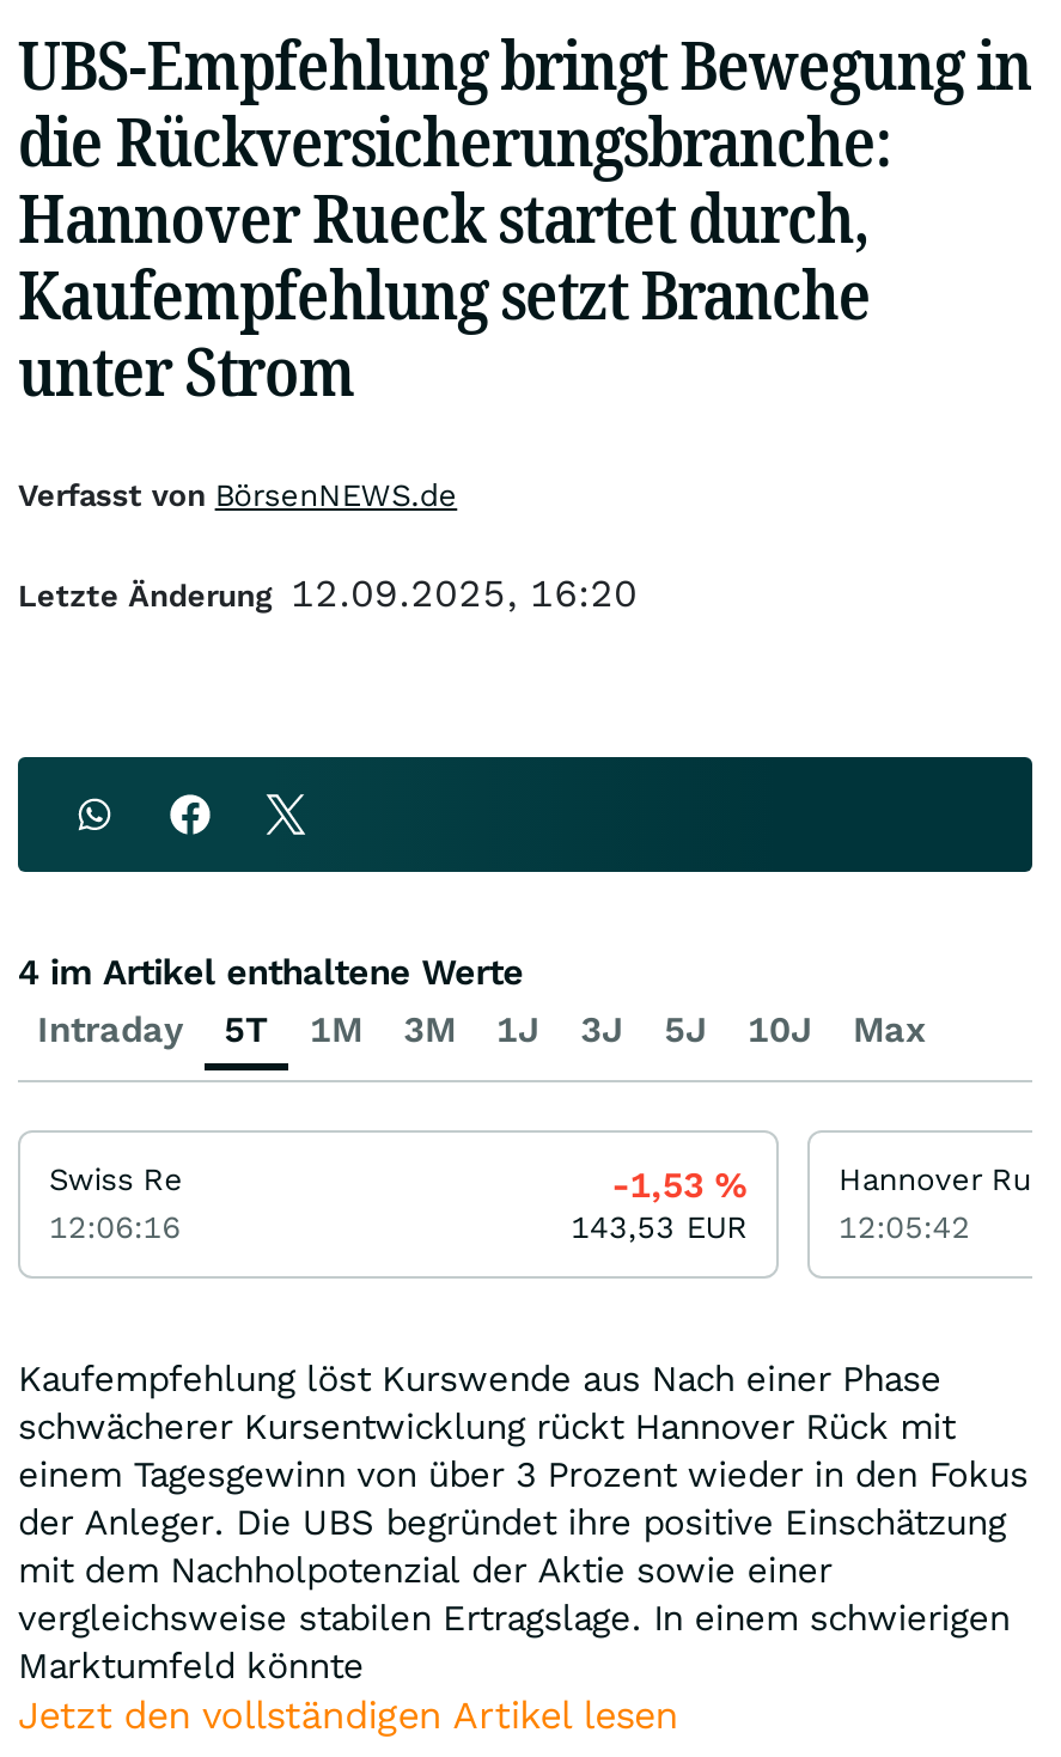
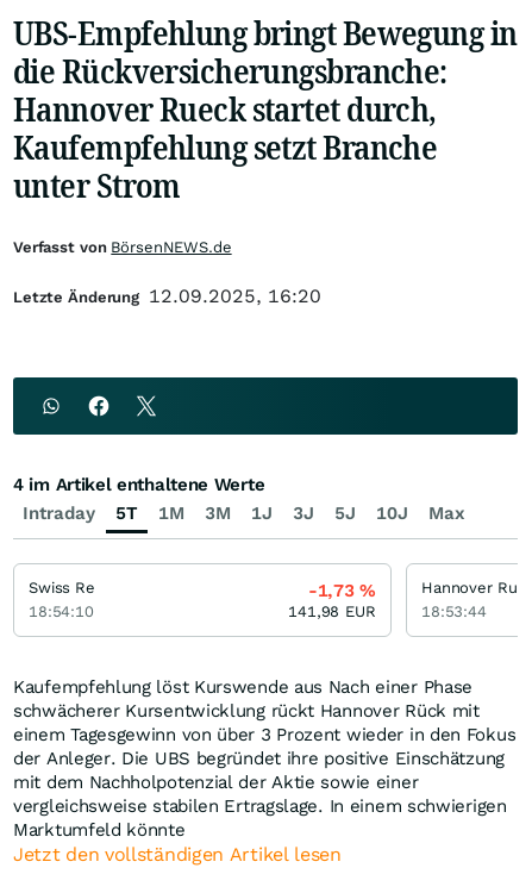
[611,1164,748,1207] -1,53% -> [308,580,376,601] -1,73%
[49,1209,181,1245] 12:06:16 -> [29,602,94,620] 18:54:10
[571,1209,748,1245] 143,53 EUR -> [288,602,376,620] 141,98 EUR
[839,1209,970,1245] 12:05:42 -> [421,602,487,620] 18:53:44

